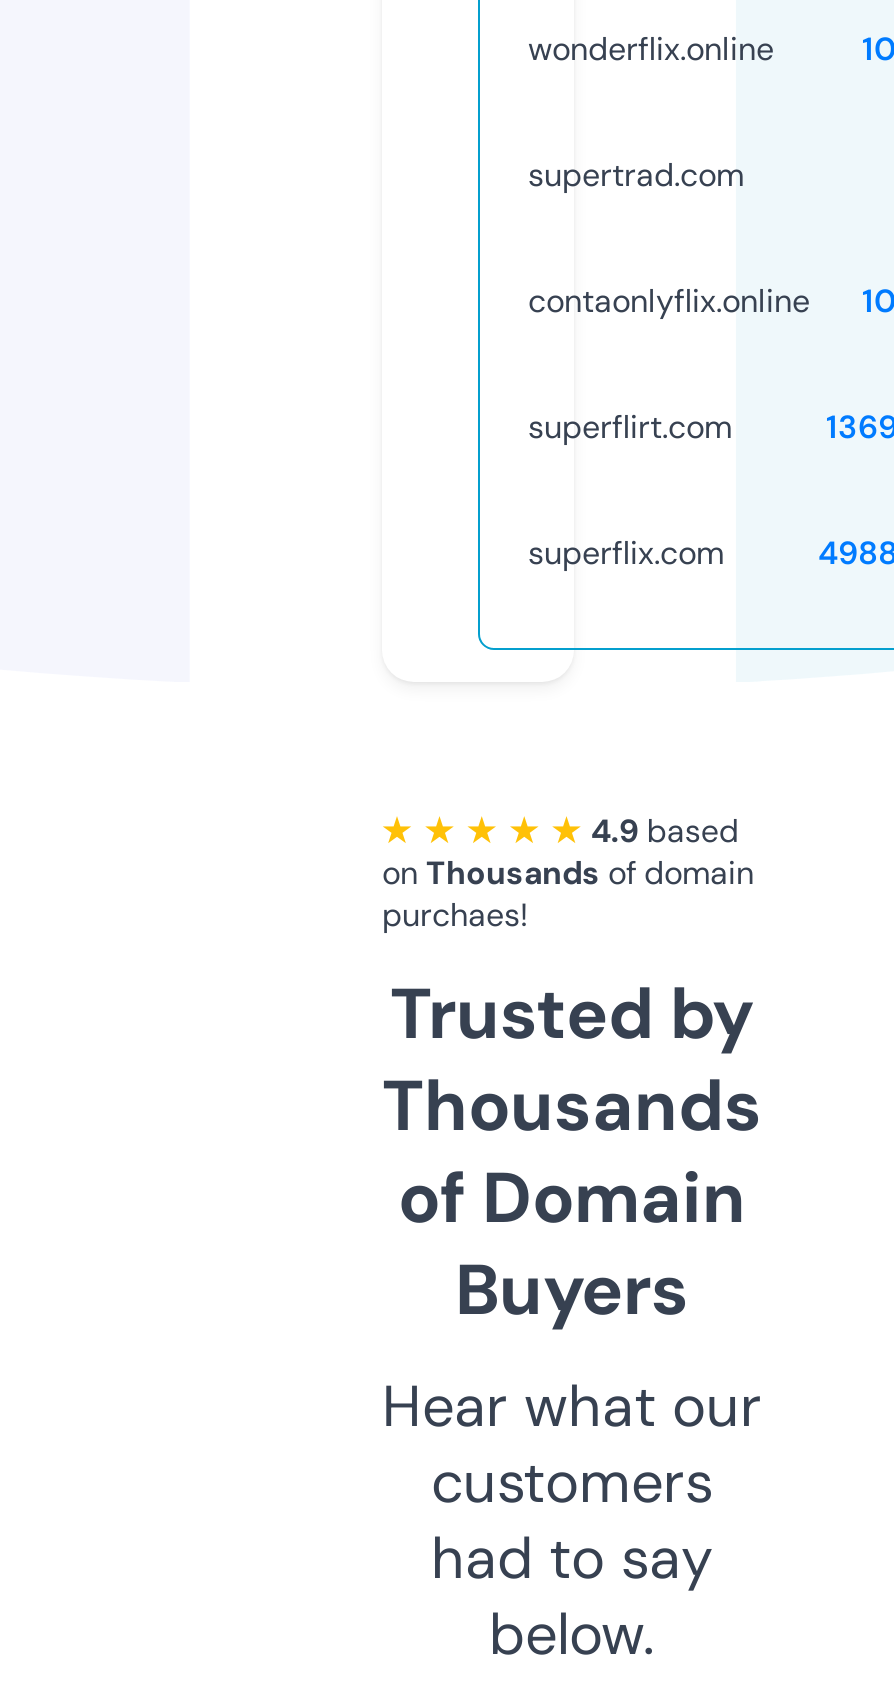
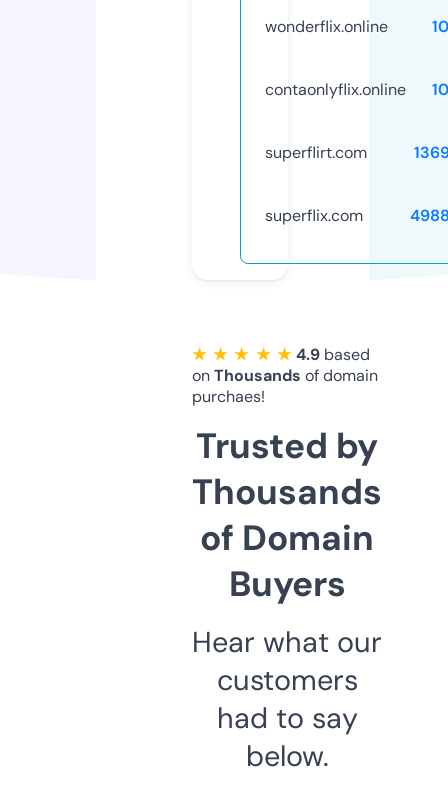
[528,154,744,196] supertrad.com -> none

